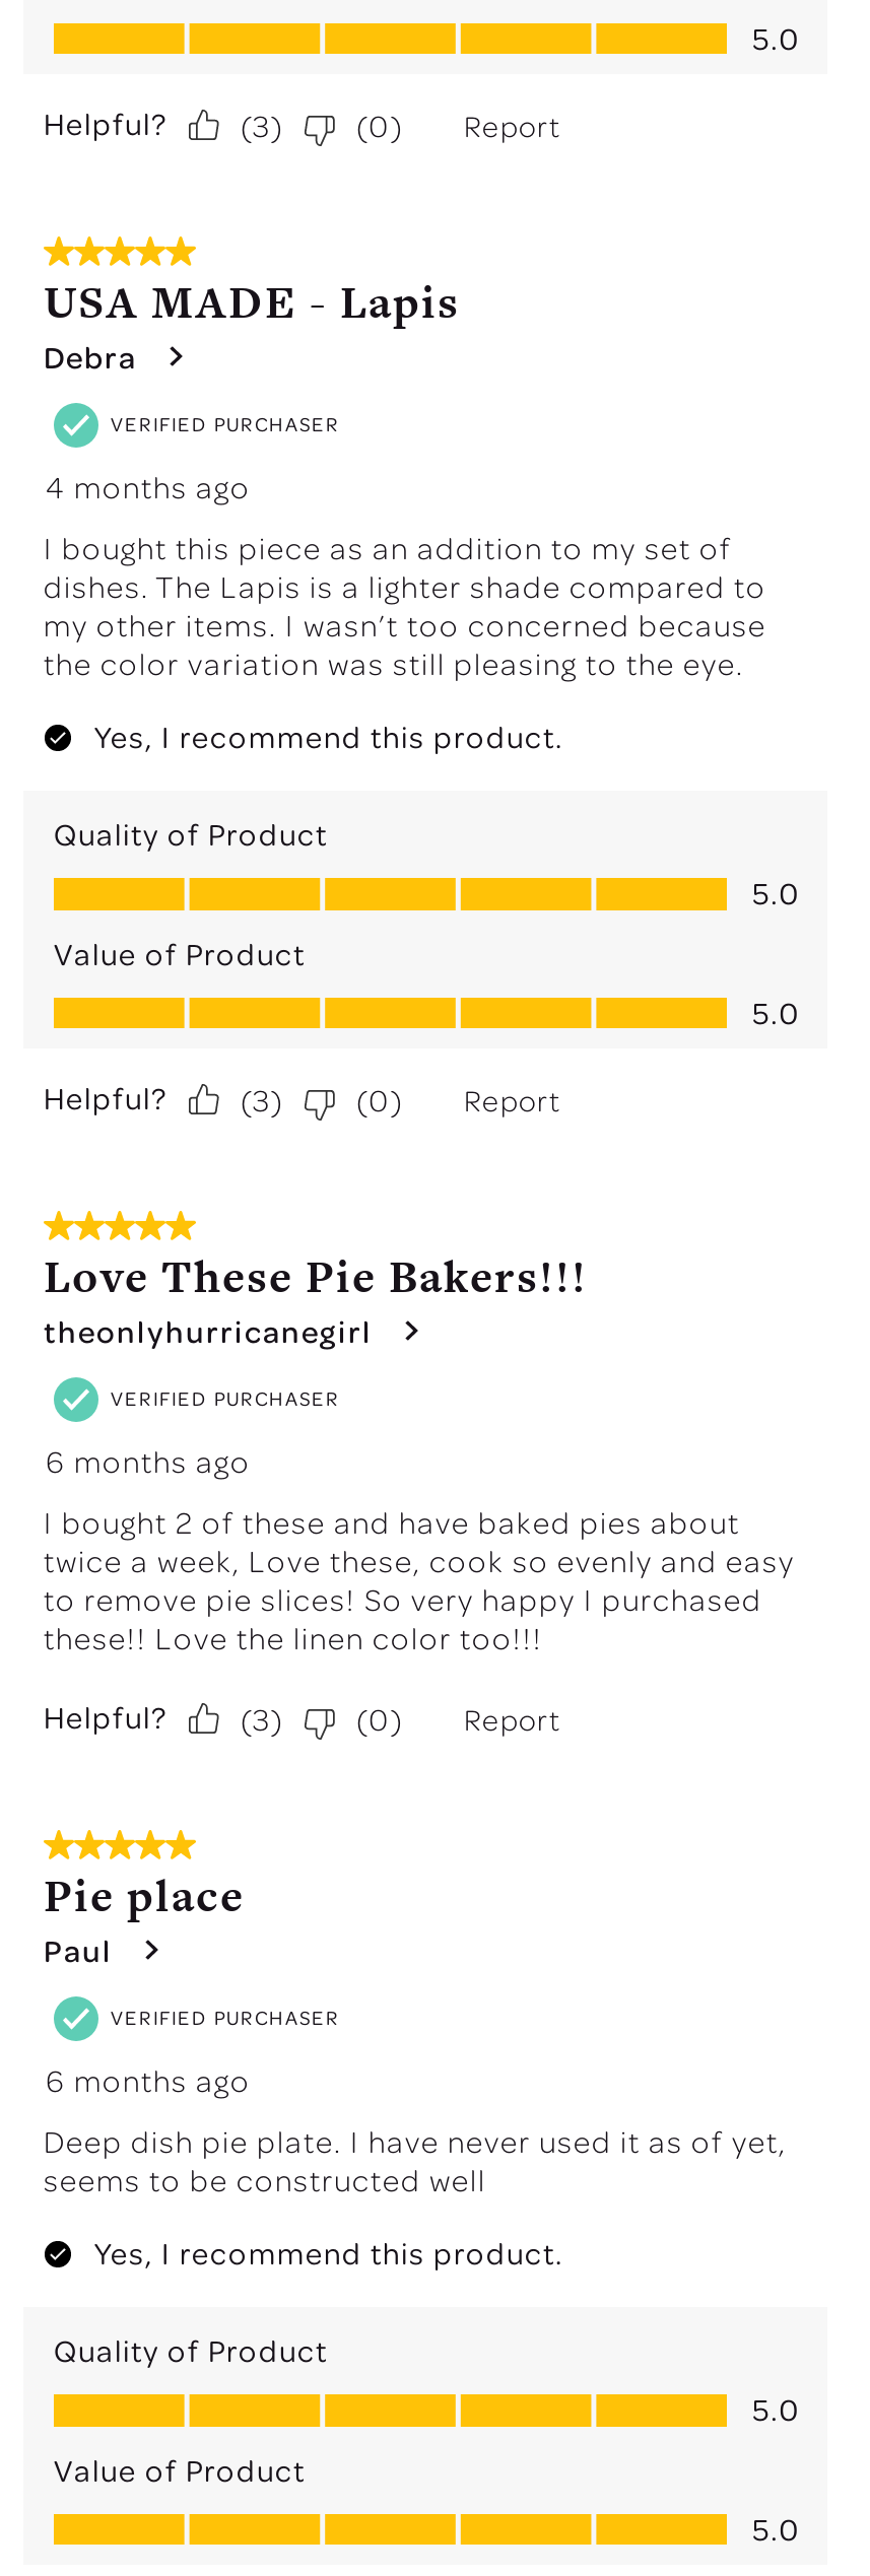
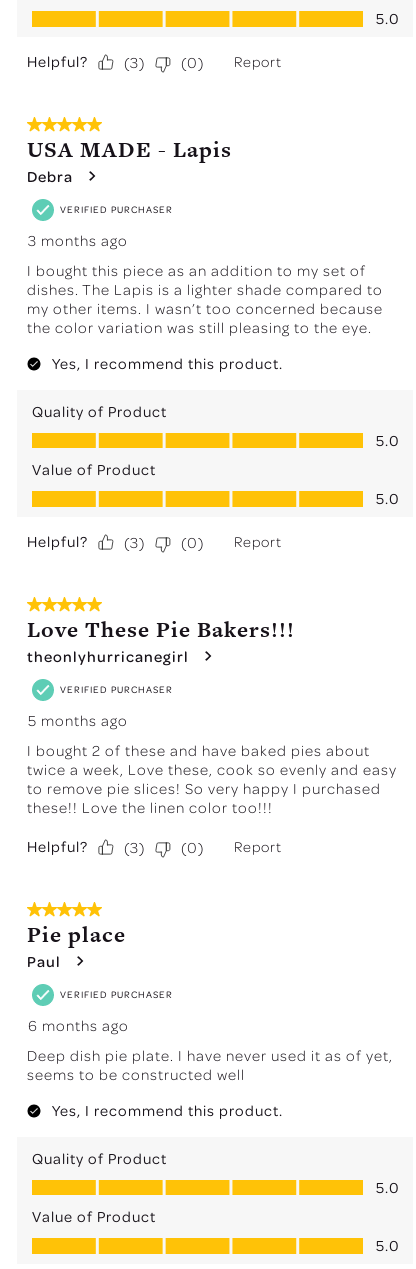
[46,468,251,505] 4 months ago -> [28,231,128,249] 3 months ago
[46,1443,251,1479] 6 months ago -> [28,711,128,729] 5 months ago

